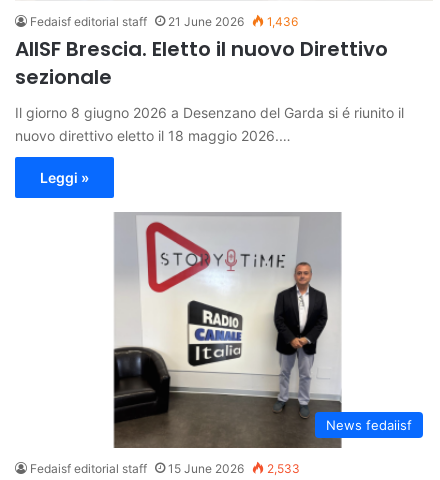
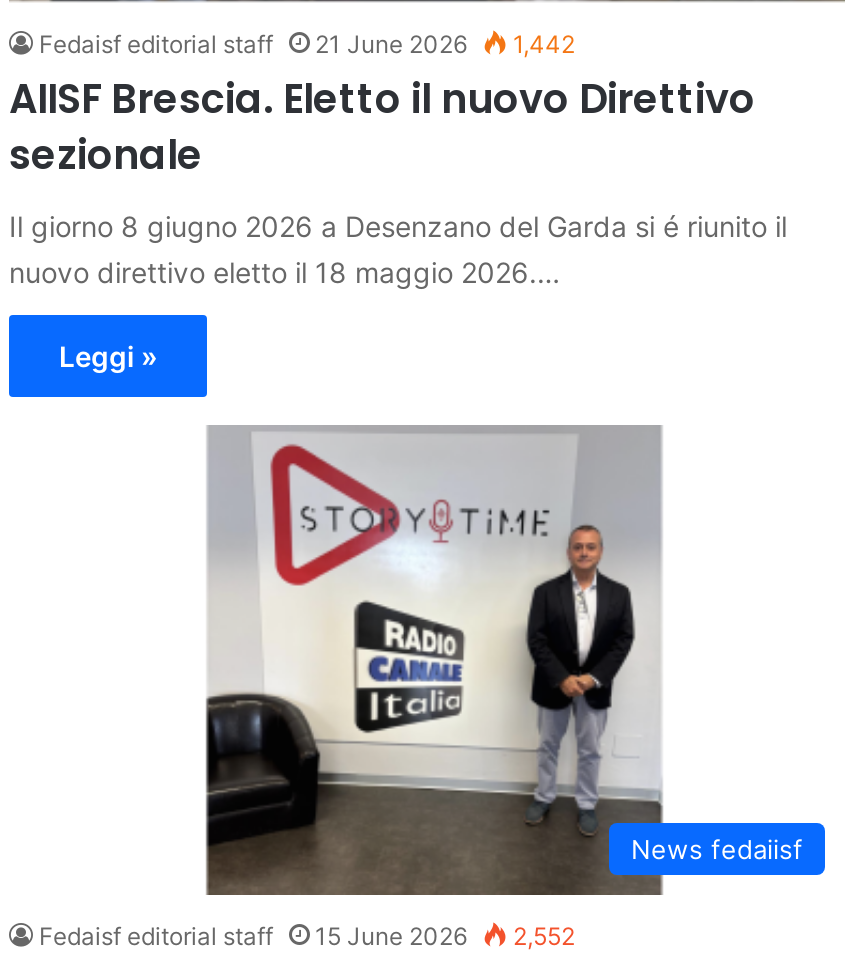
[30,14,298,29] Fedaisf editorial staff 21 June 2026 1,436 -> [39,28,575,58] Fedaisf editorial staff 21 June 2026 1,442
[30,461,300,476] Fedaisf editorial staff 15 June 2026 2,533 -> [39,922,575,952] Fedaisf editorial staff 15 June 2026 2,552

